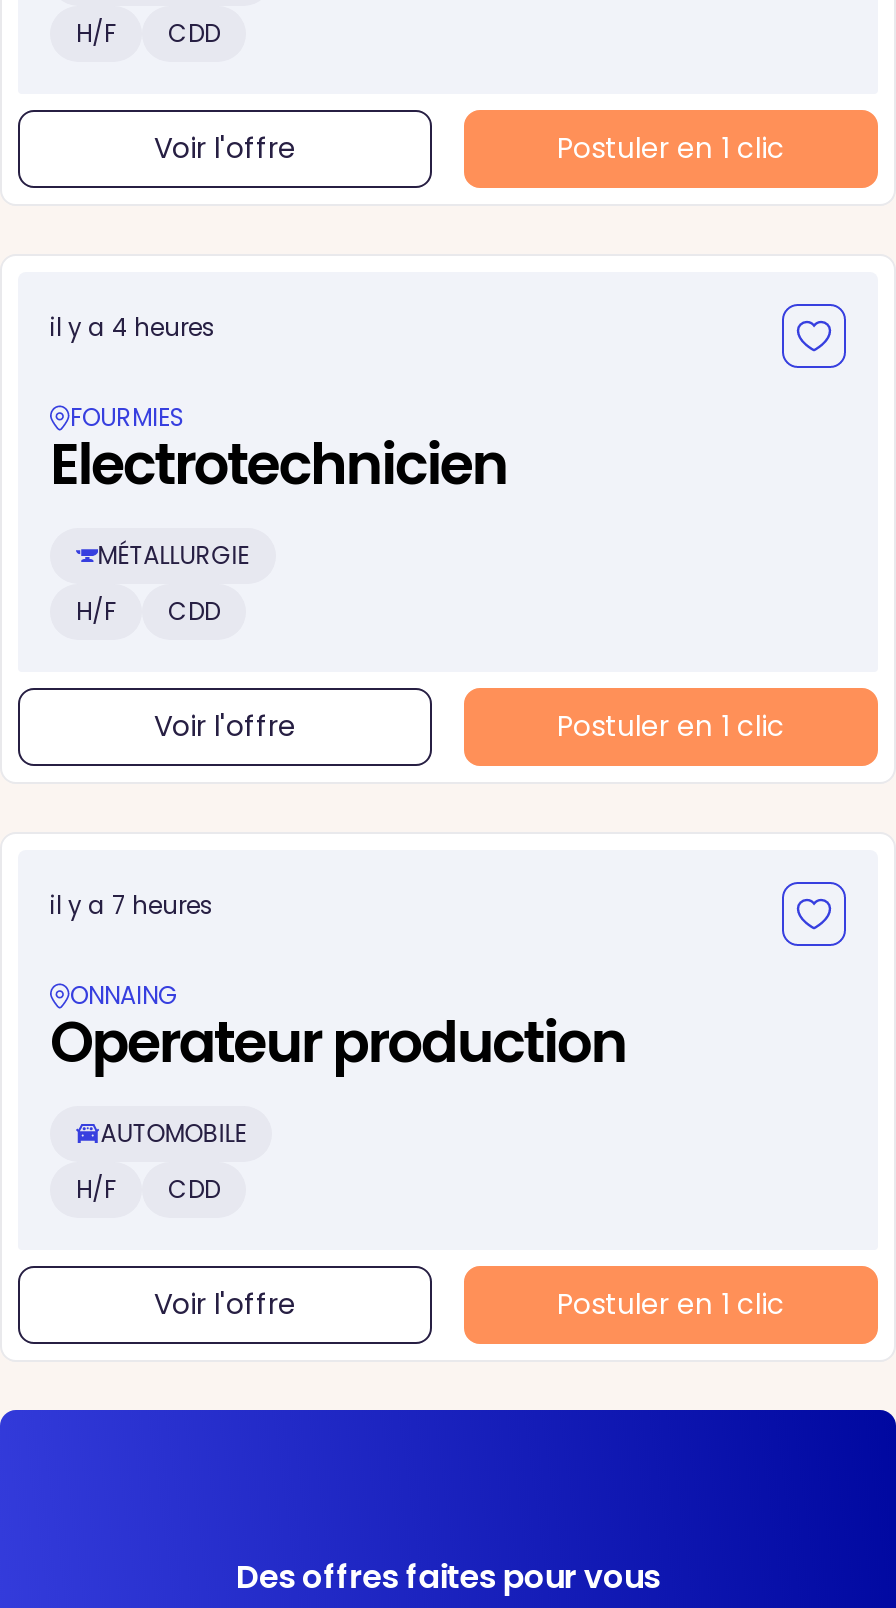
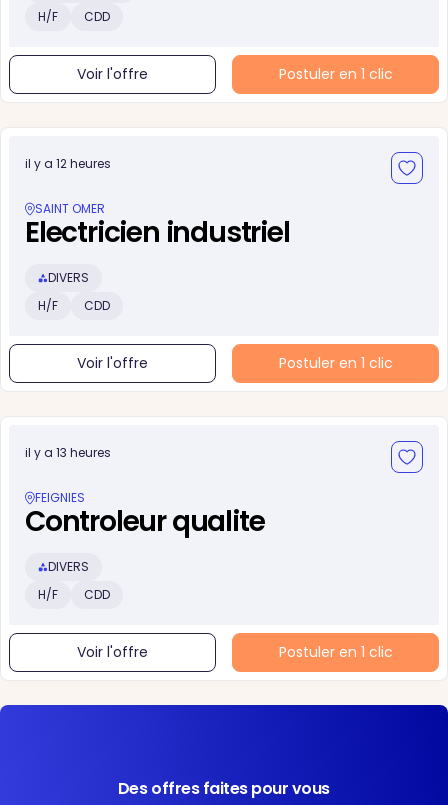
[50,310,216,344] il y a 4 heures -> [25,155,111,172] il y a 12 heures
[50,400,507,572] FOURMIES | Electrotechnicien | MÉTALLURGIE -> [25,200,290,286] SAINT OMER | Electricien industriel | DIVERS
[50,888,214,922] il y a 7 heures -> [25,444,111,461] il y a 13 heures
[50,978,626,1150] ONNAING | Operateur production | AUTOMOBILE -> [25,489,264,575] FEIGNIES | Controleur qualite | DIVERS

